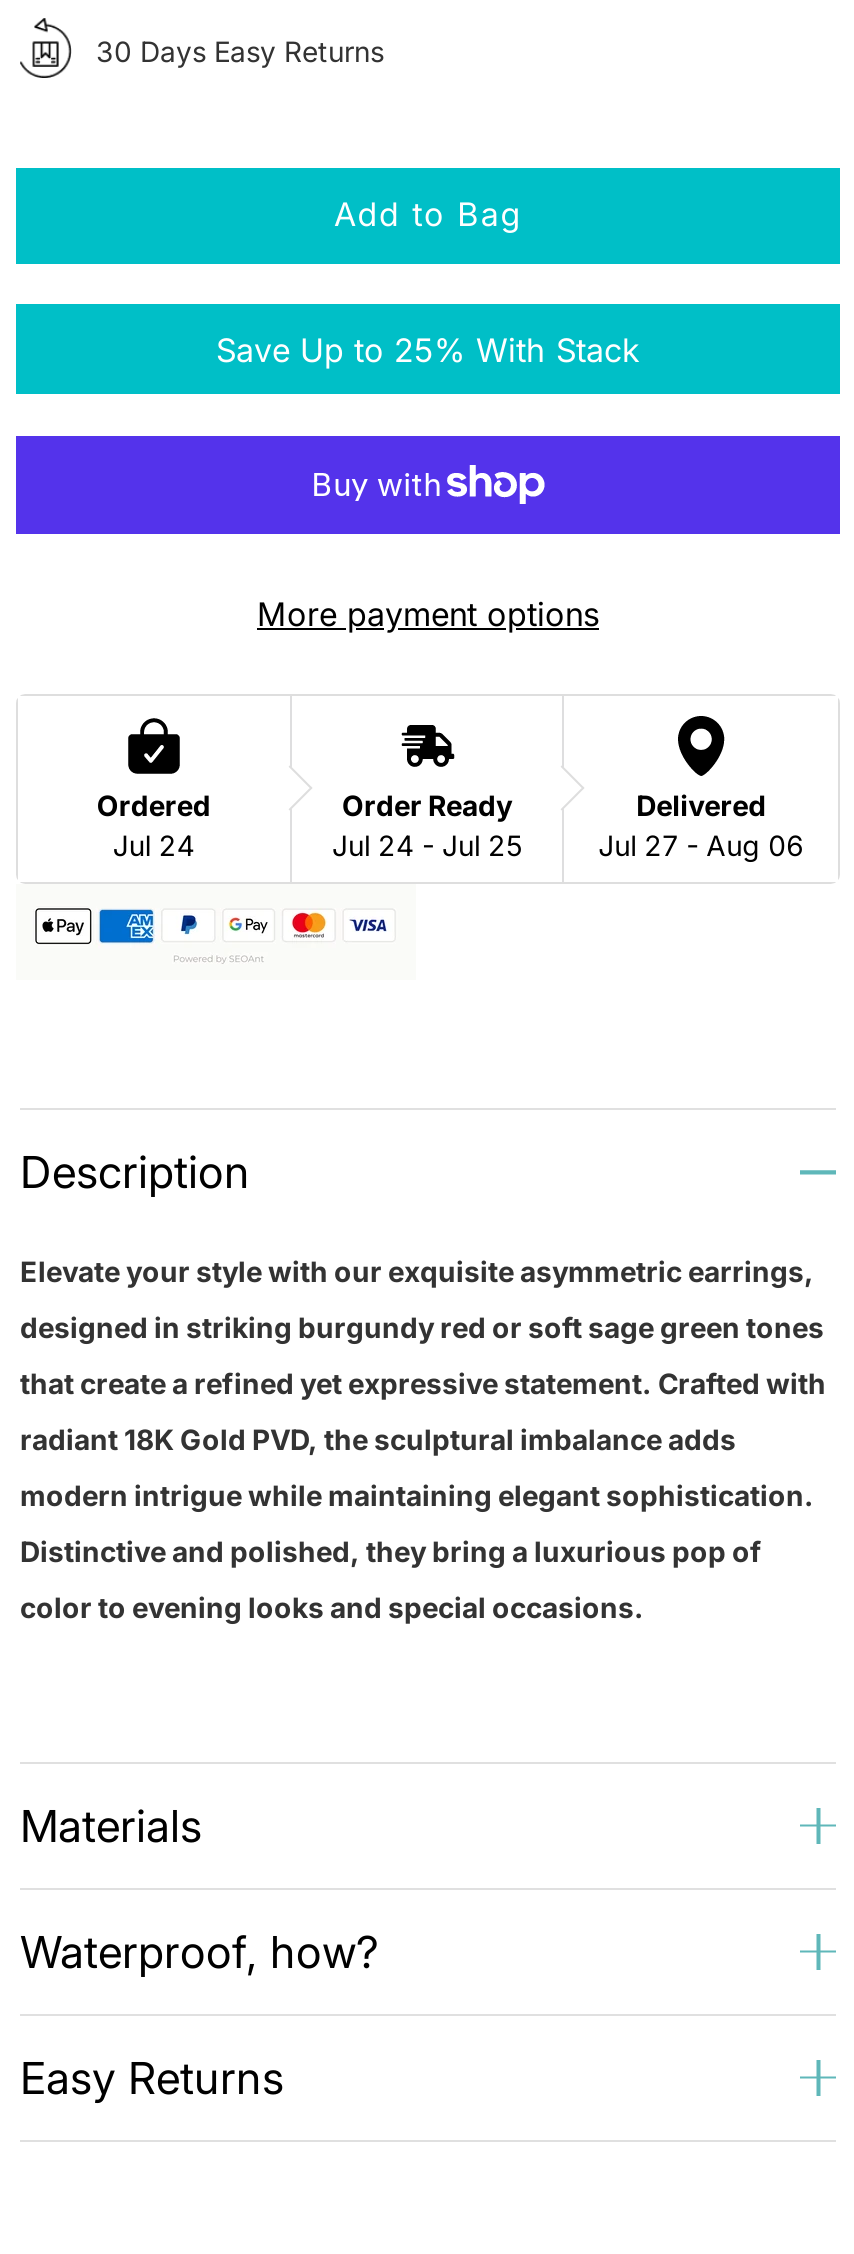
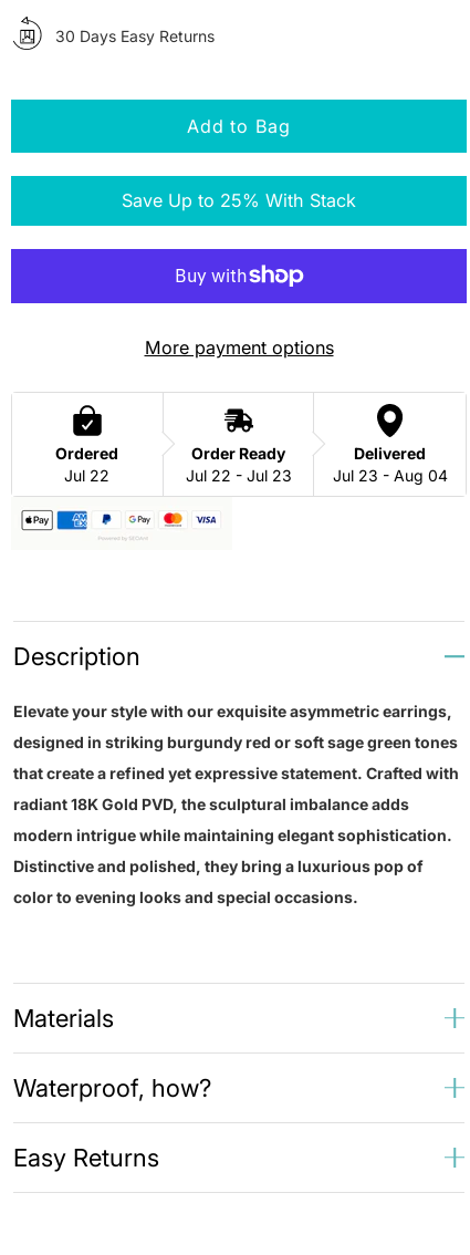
[113,827,195,861] Jul 24 -> [64,465,110,484] Jul 22
[332,827,522,861] Jul 24 - Jul 25 -> [185,465,291,484] Jul 22 - Jul 23
[598,827,804,861] Jul 27 - Aug 06 -> [333,465,448,484] Jul 23 - Aug 04

